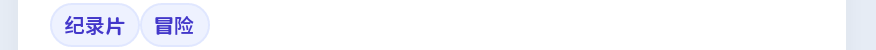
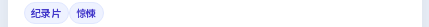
[154,11,194,39] 冒险 -> [76,6,96,20] 惊悚

